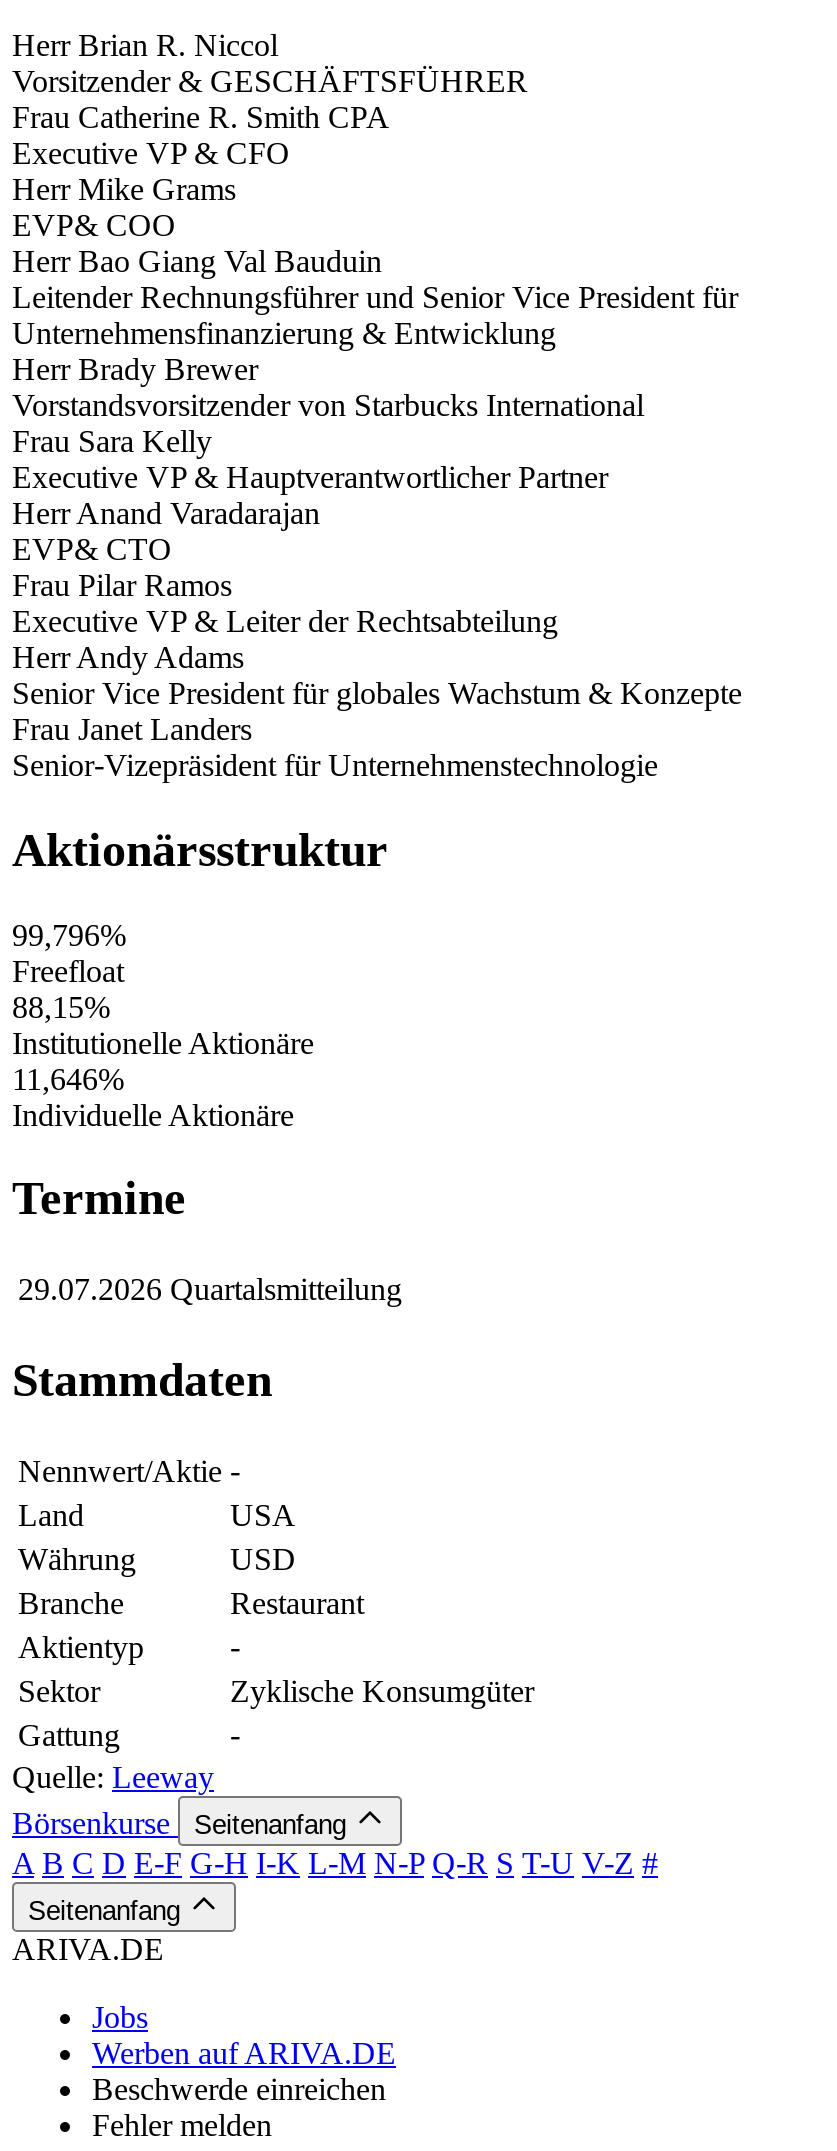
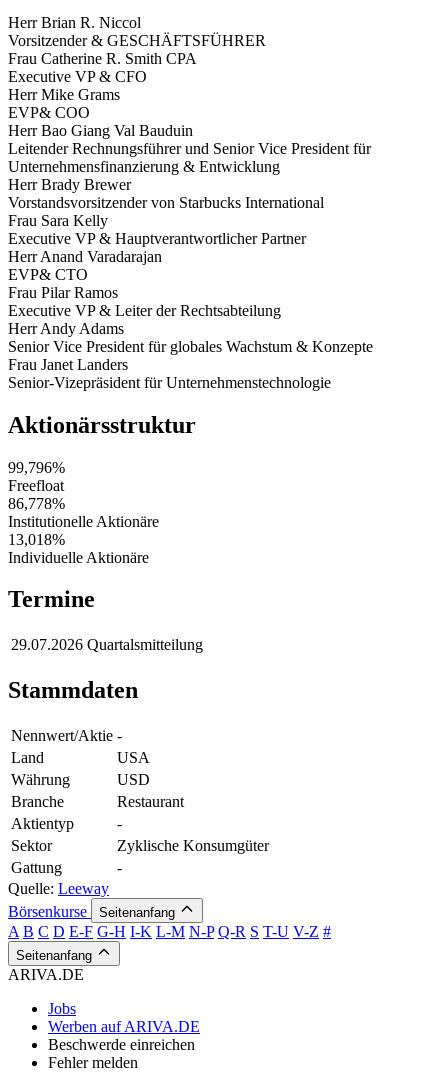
[12,989,110,1023] 88,15% -> [8,495,65,512] 86,778%
[12,1061,124,1095] 11,646% -> [8,531,65,548] 13,018%

